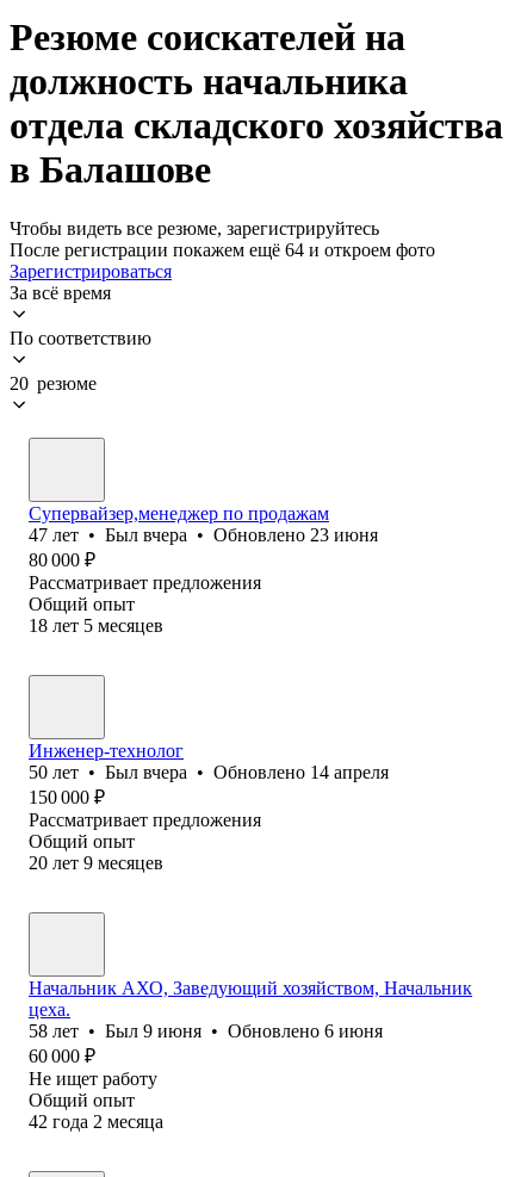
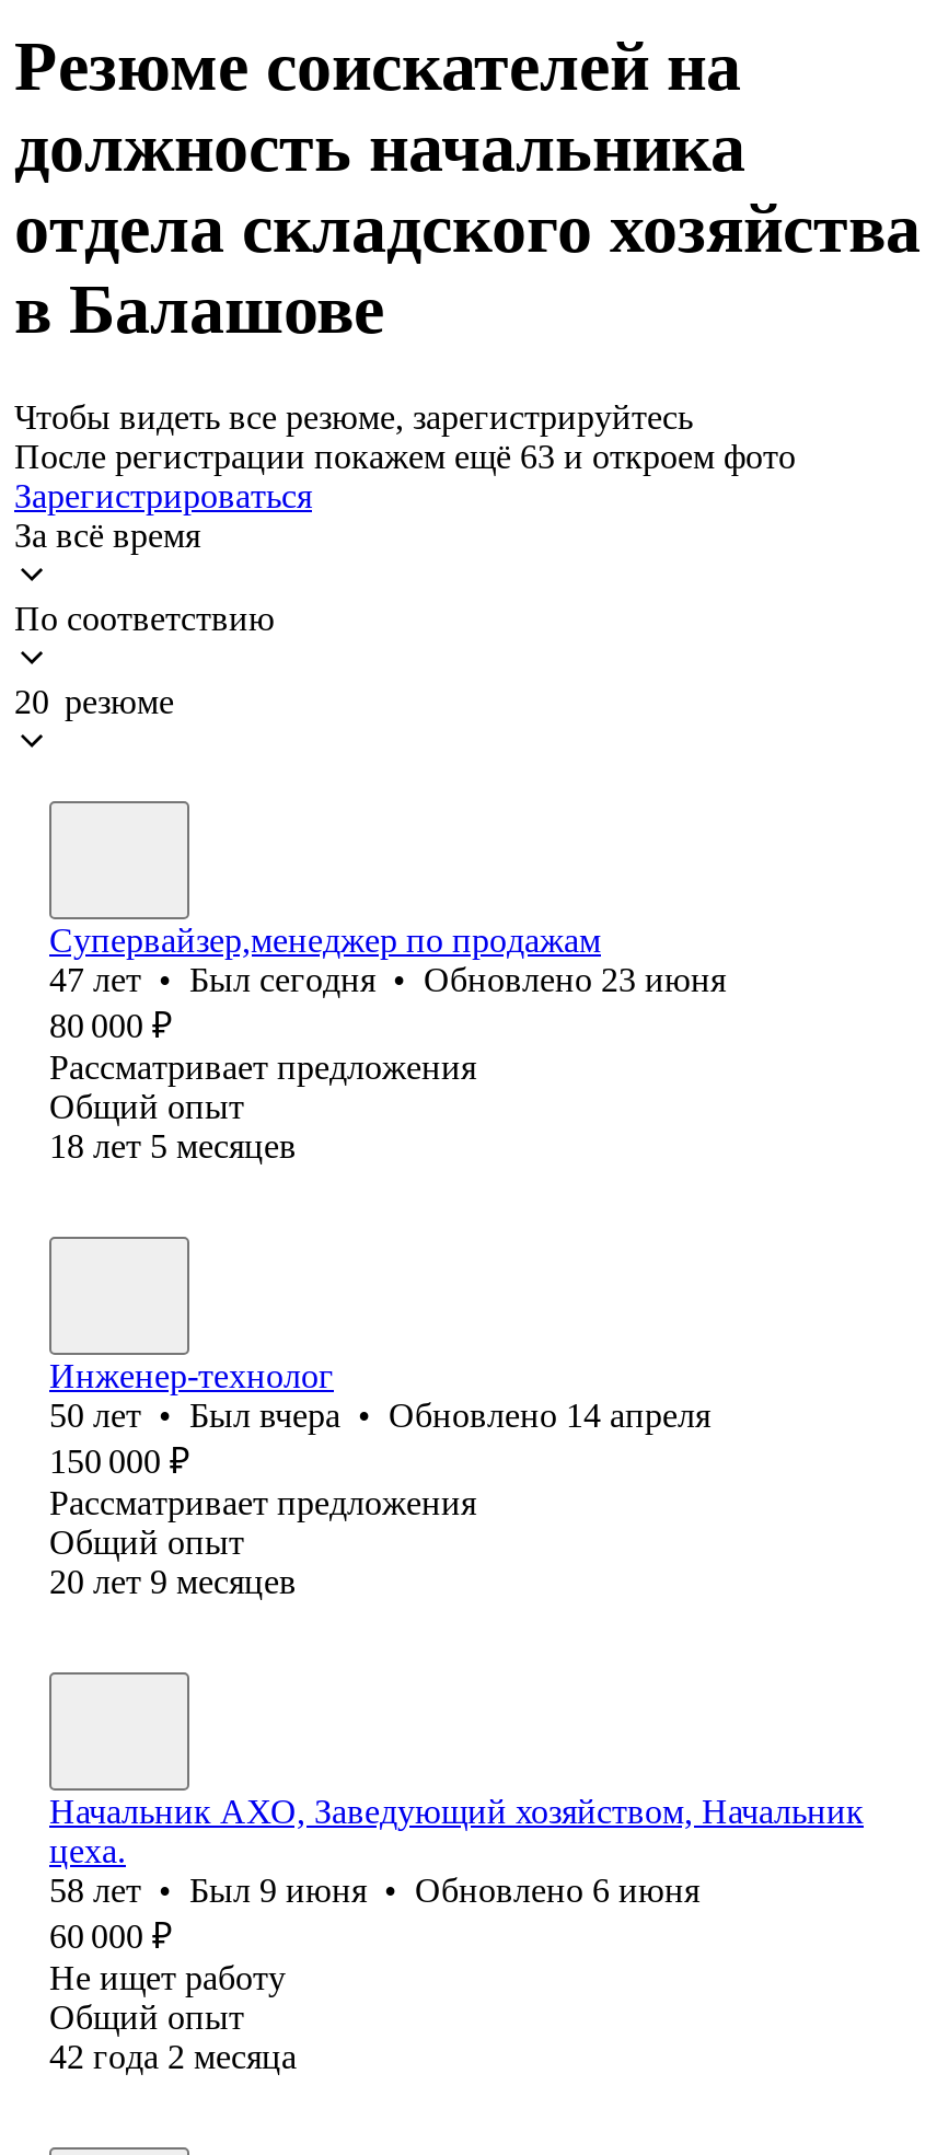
[10,240,435,260] После регистрации покажем ещё 64 и откроем фото -> [14,438,796,475] После регистрации покажем ещё 63 и откроем фото
[29,525,378,545] 47 лет • Был вчера • Обновлено 23 июня -> [49,961,726,998] 47 лет • Был сегодня • Обновлено 23 июня

